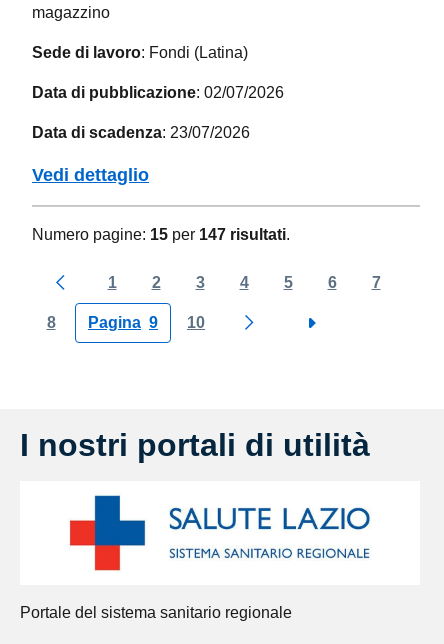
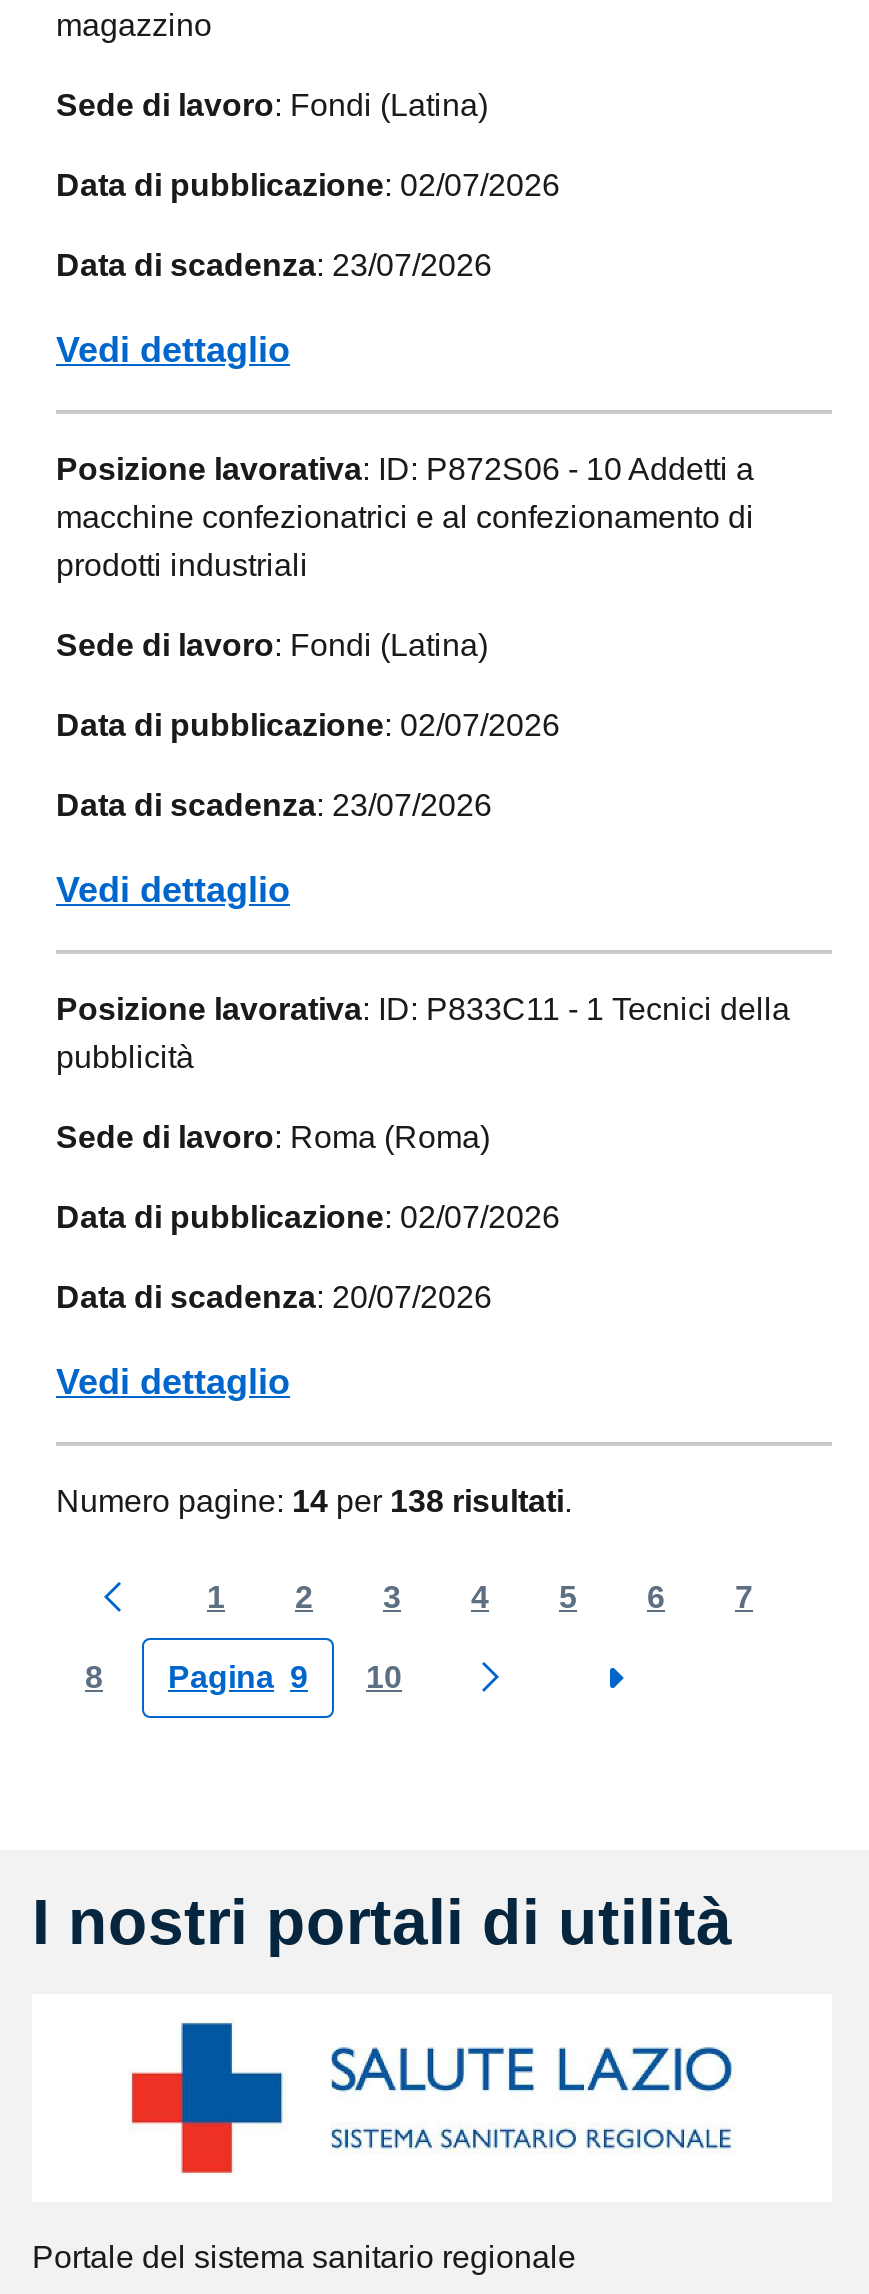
[32,226,290,243] Numero pagine: 15 per 147 risultati. -> [56,452,790,1518] Posizione lavorativa: ID: P872S06 - 10 Addetti a | macchine confezionatrici e al confezionamento di | prodotti industriali | Sede di lavoro: Fondi (Latina) | Data di pubblicazione: 02/07/2026 | Data di scadenza: 23/07/2026 | Vedi dettaglio | Posizione lavorativa: ID: P833C11 - 1 Tecnici della | pubblicità | Sede di lavoro: Roma (Roma) | Data di pubblicazione: 02/07/2026 | Data di scadenza: 20/07/2026 | Vedi dettaglio | Numero pagine: 14 per 138 risultati.

